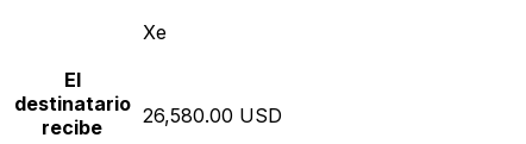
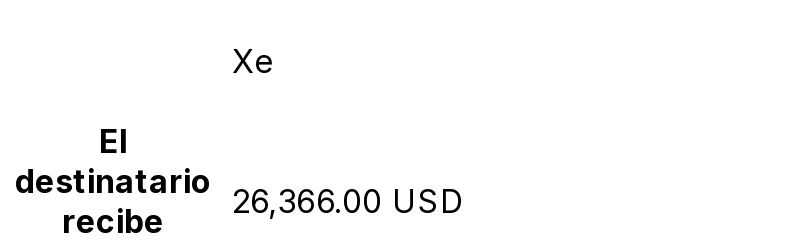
[14,91,282,139] destinatario recibe 26,580.00 USD -> [15,160,464,240] destinatario recibe 26,366.00 USD

